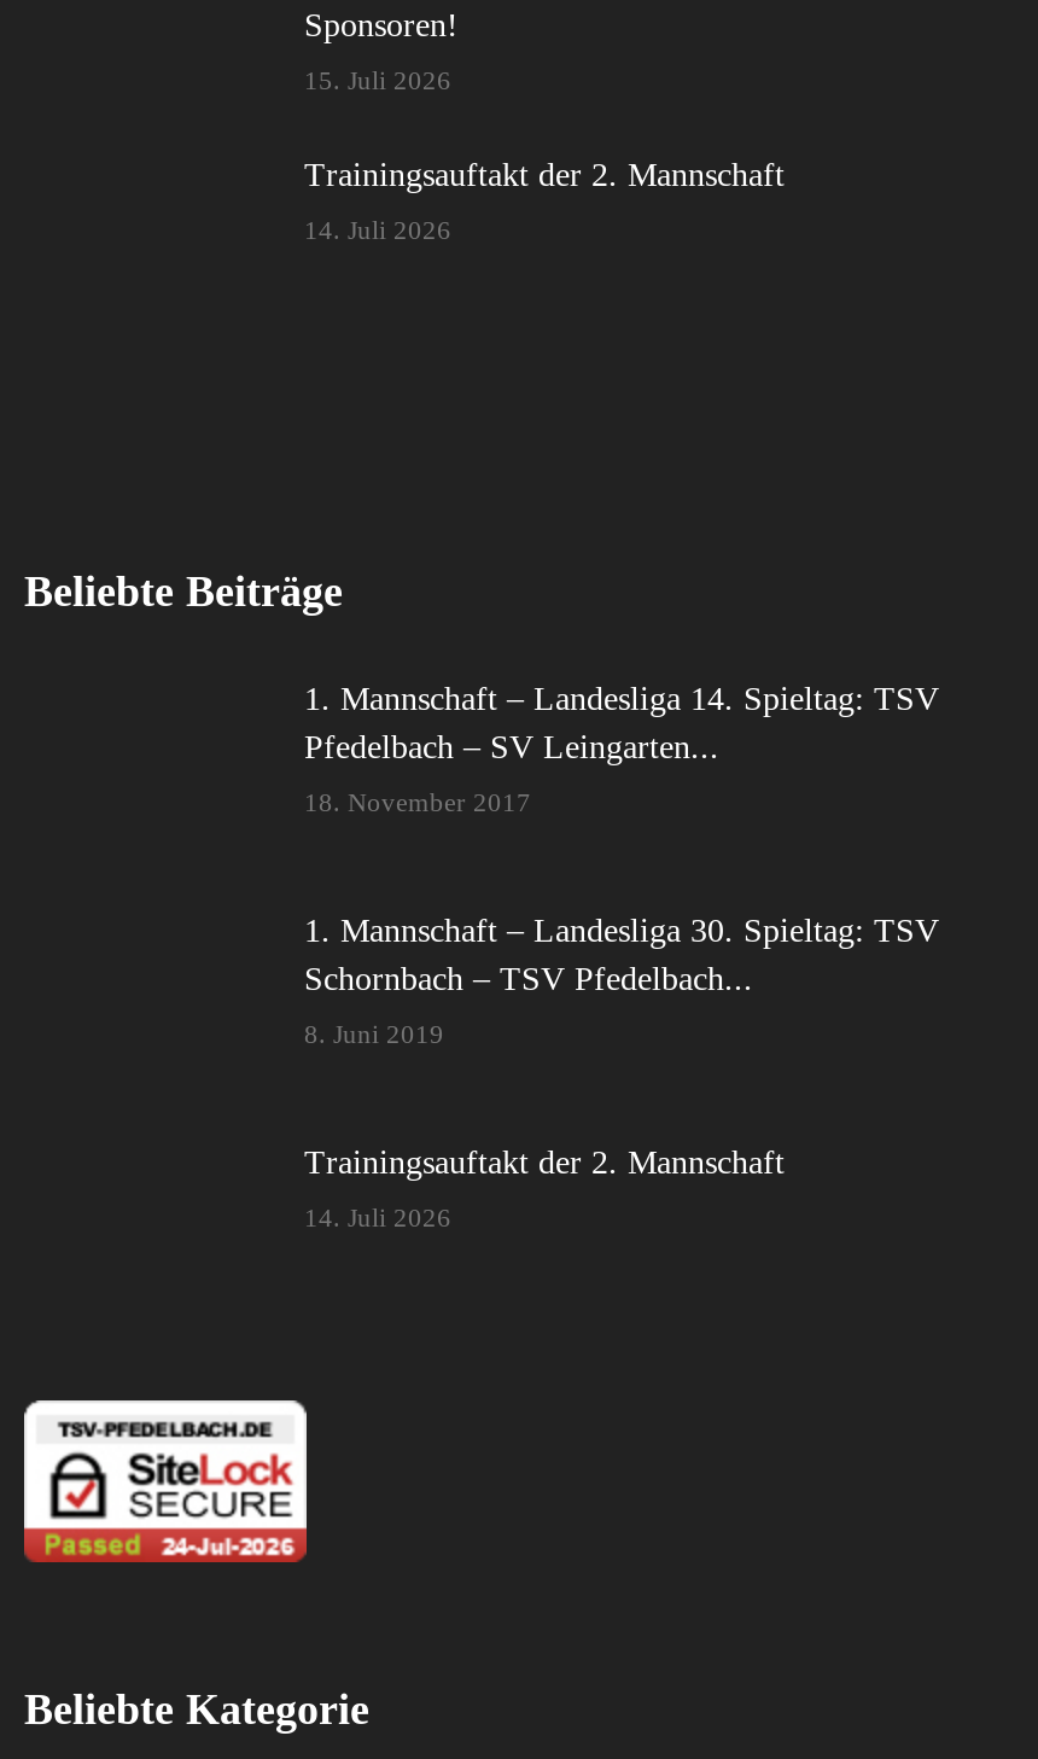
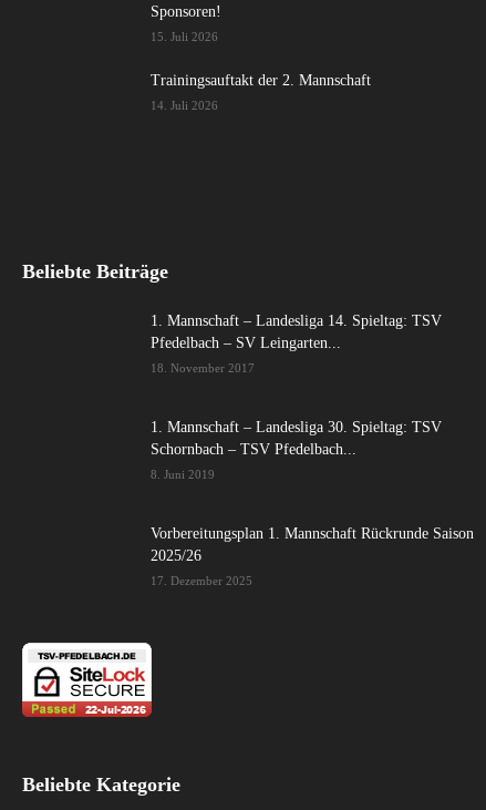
[304,1144,785,1181] Trainingsauftakt der 2. Mannschaft -> [151,525,474,564] Vorbereitungsplan 1. Mannschaft Rückrunde Saison | 2025/26
[304,1202,451,1231] 14. Juli 2026 -> [151,574,252,587] 17. Dezember 2025

